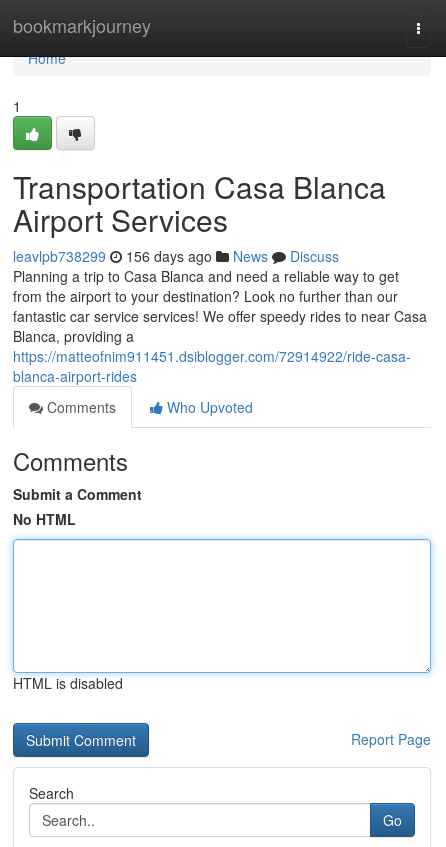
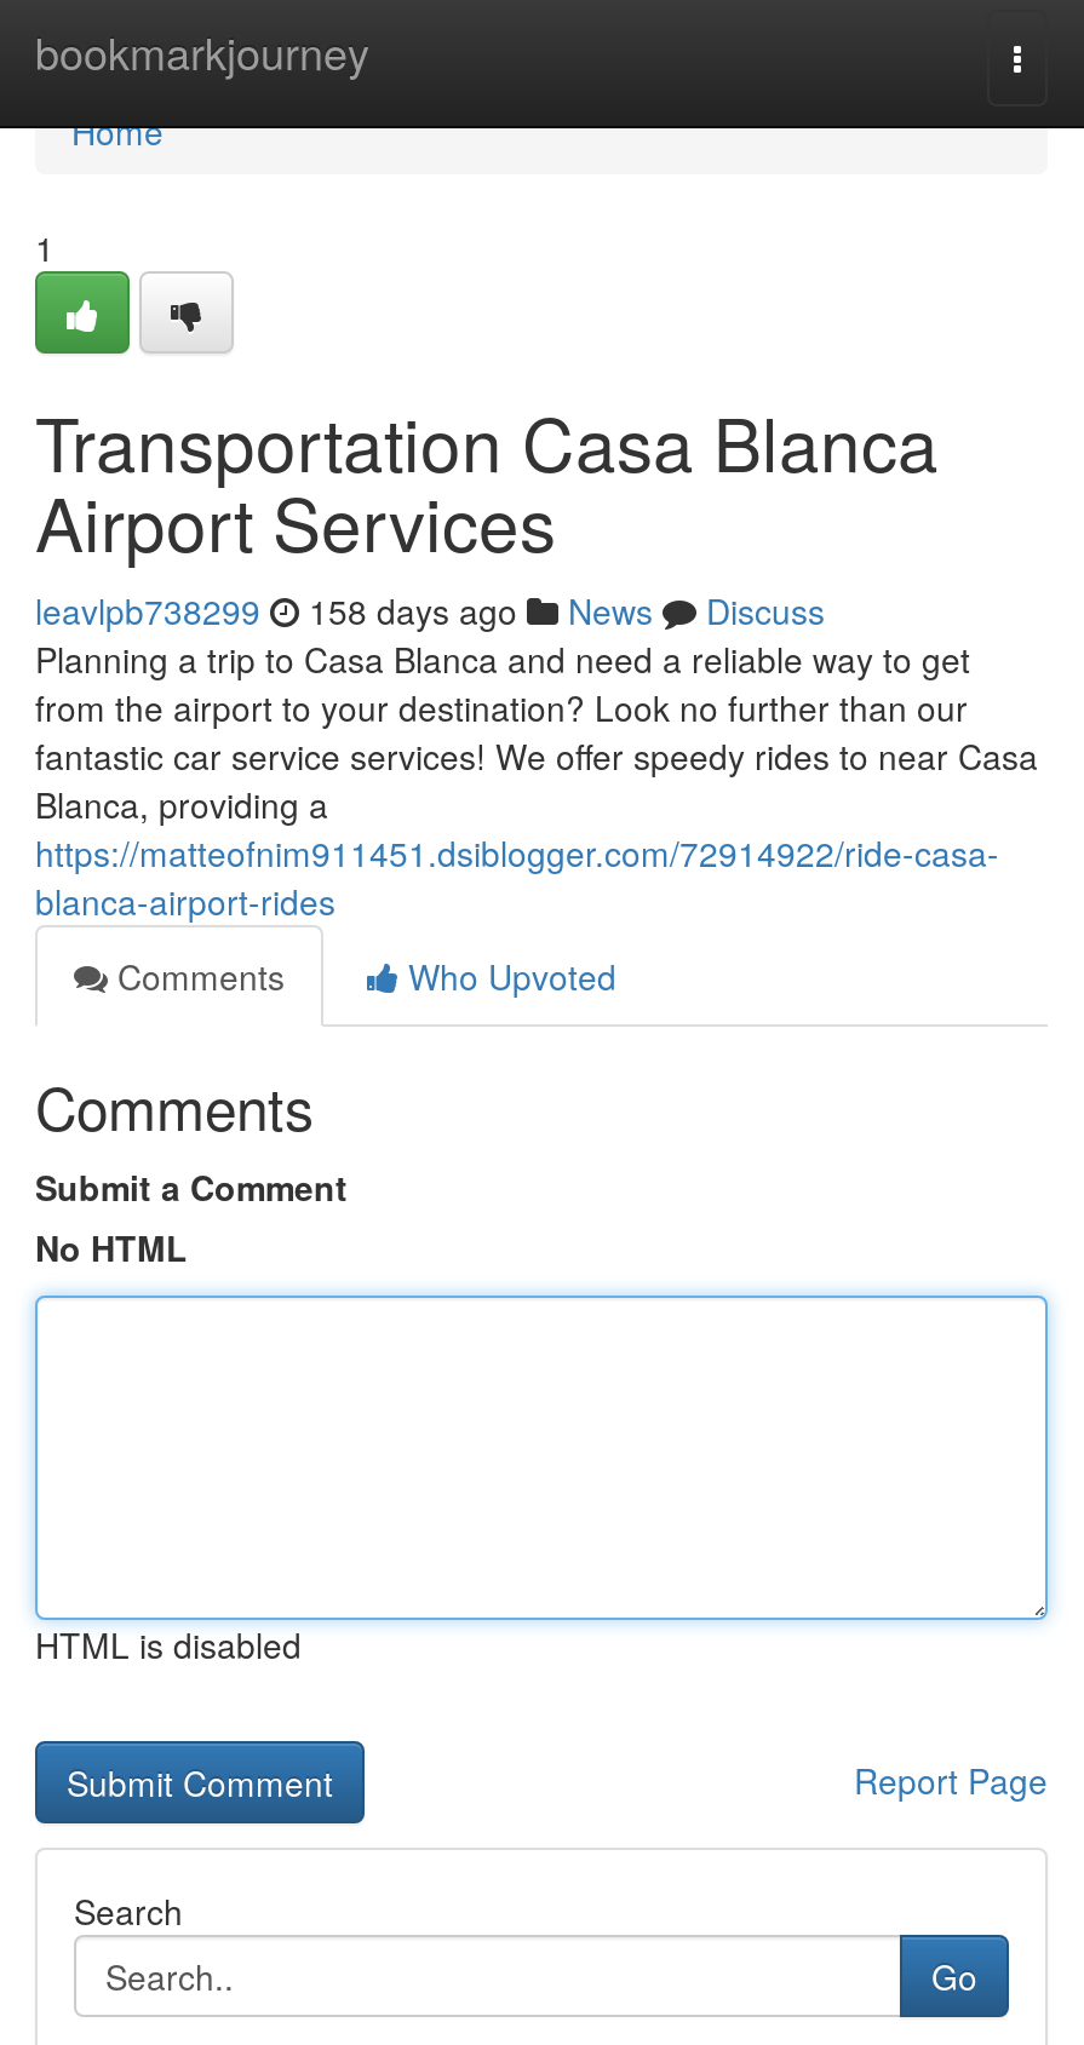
[13,246,339,266] leavlpb738299 156 days ago News Discuss -> [35,586,825,634] leavlpb738299 158 days ago News Discuss

